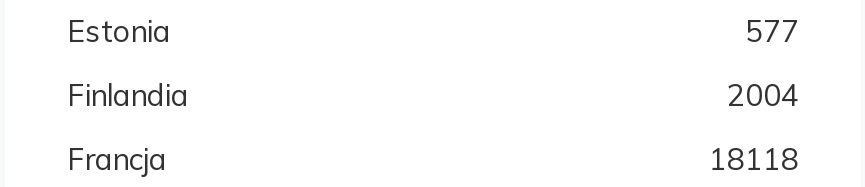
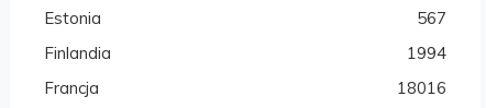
[745,12,799,50] 577 -> [417,8,446,28] 567
[727,76,799,114] 2004 -> [407,43,446,63] 1994
[709,140,799,178] 18118 -> [397,78,446,98] 18016

